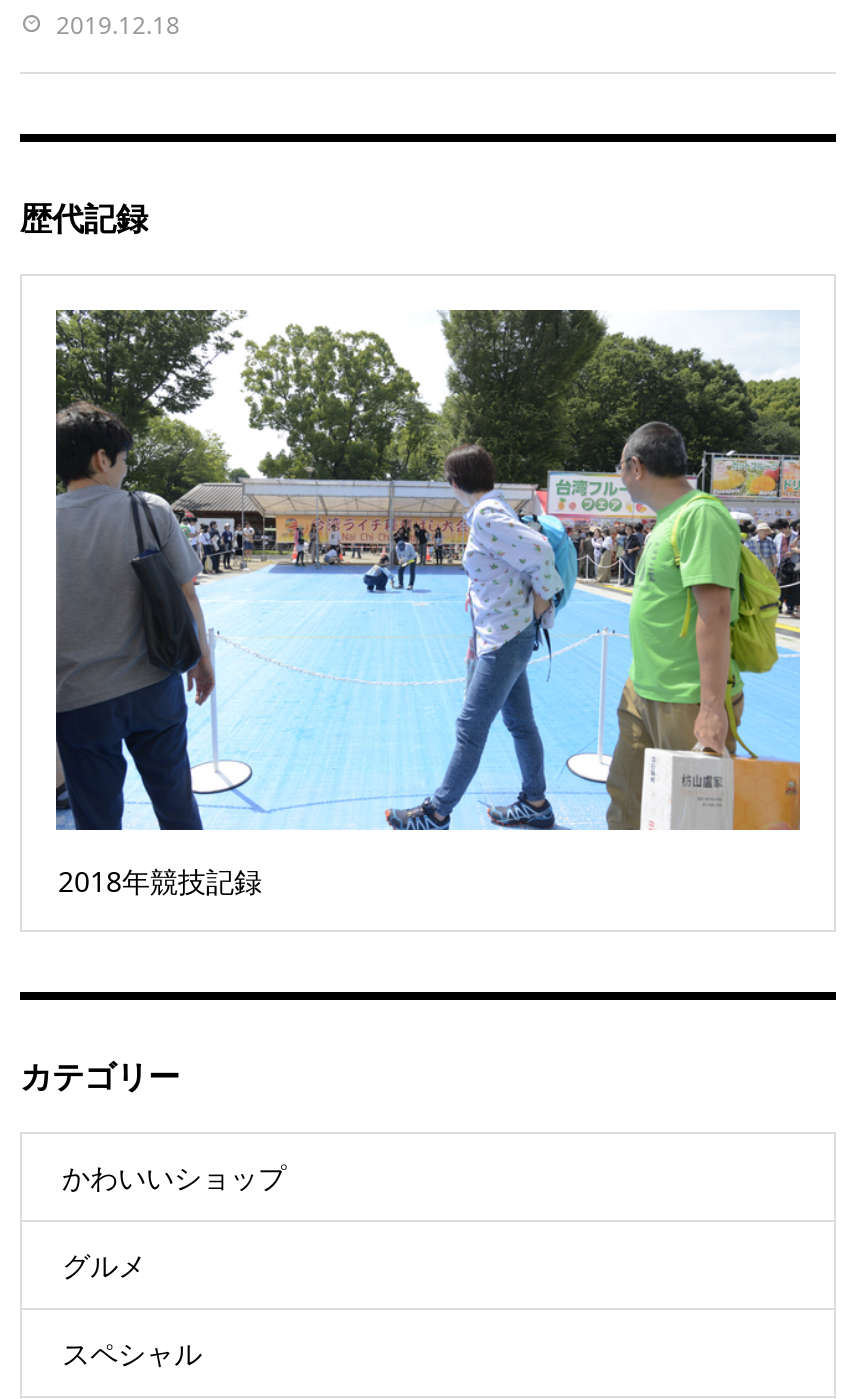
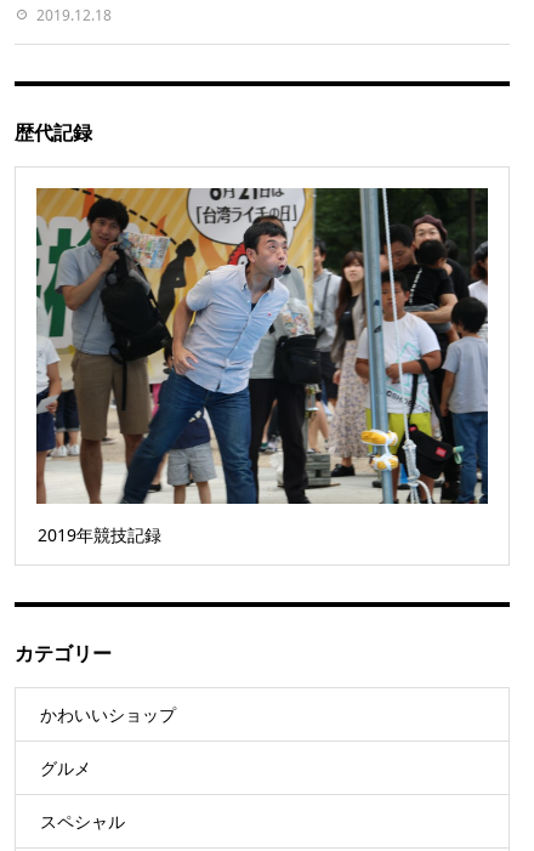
[54,308,802,900] [image] | 2018年競技記録 -> [35,187,489,546] [image] | 2019年競技記録

